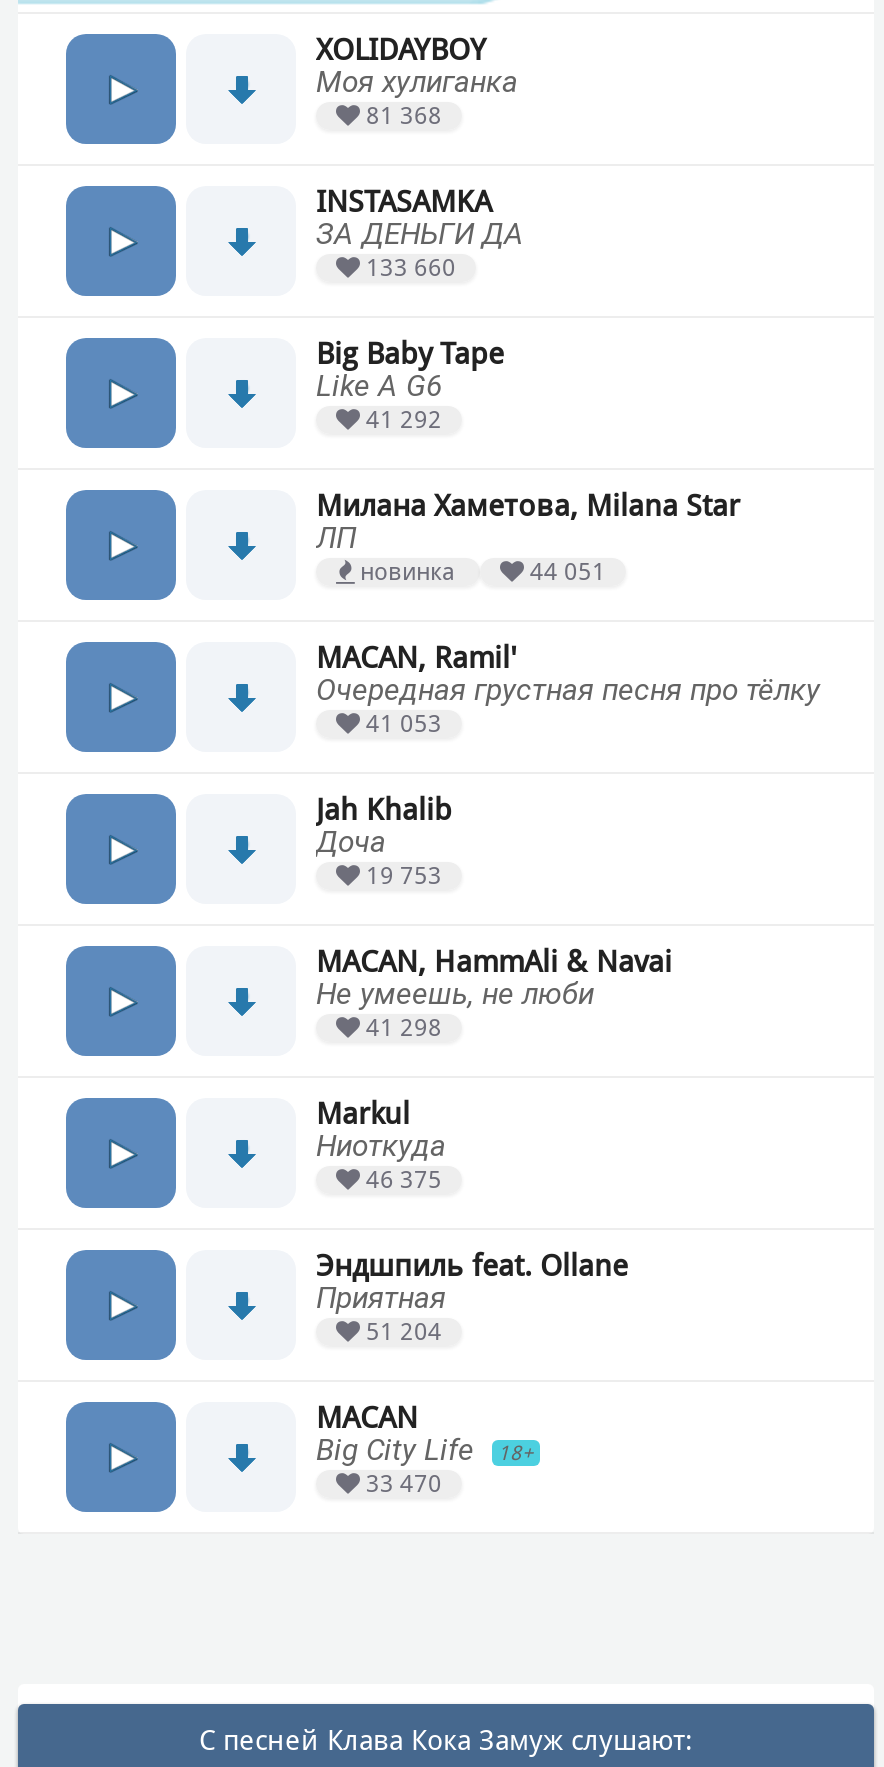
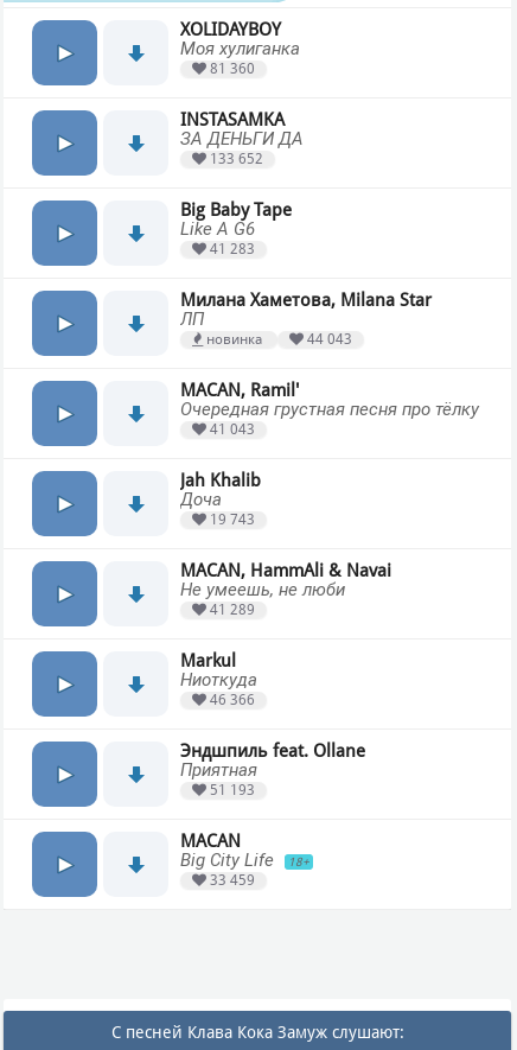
[360,102,442,130] 81 368 -> [206,61,255,77] 81 360
[360,254,456,282] 133 660 -> [206,151,263,167] 133 652
[360,406,442,434] 41 292 -> [206,241,255,257] 41 283
[524,558,606,586] 44 051 -> [304,331,352,348] 44 043
[360,710,442,738] 41 053 -> [206,421,255,438] 41 043
[360,862,442,890] 19 753 -> [206,511,255,528] 19 743
[360,1014,442,1042] 41 298 -> [206,602,255,618] 41 289
[360,1166,442,1194] 46 375 -> [206,692,255,708] 46 366
[360,1318,442,1346] 51 204 -> [206,782,255,798] 51 193
[360,1470,442,1498] 33 470 -> [206,872,255,889] 33 459

